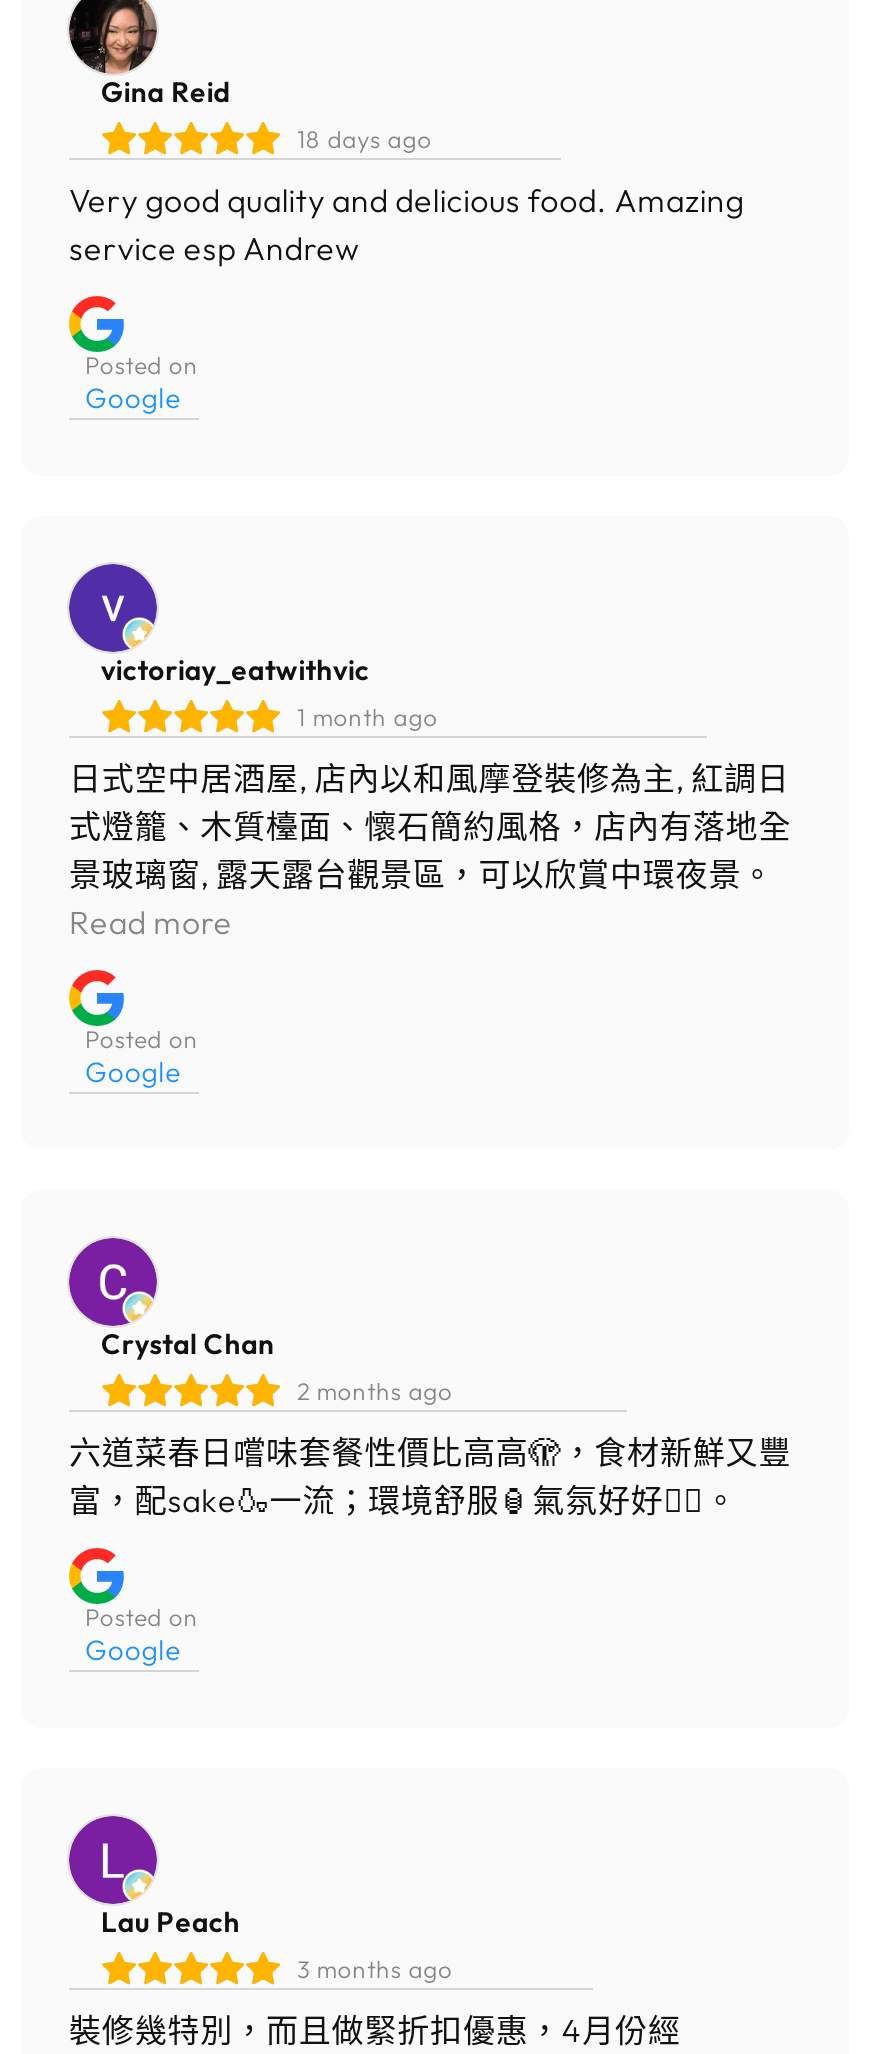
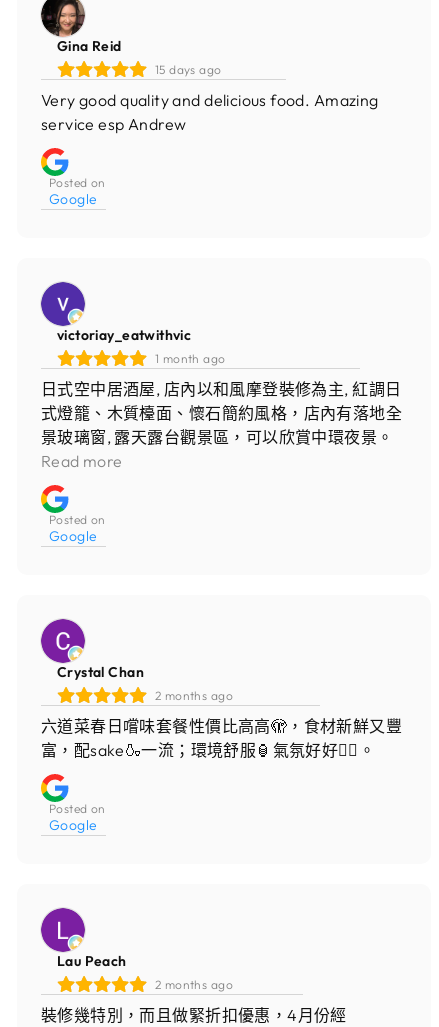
[297,123,432,153] 18 days ago -> [155,61,222,76] 15 days ago
[297,1953,453,1983] 3 months ago -> [155,976,233,991] 2 months ago

